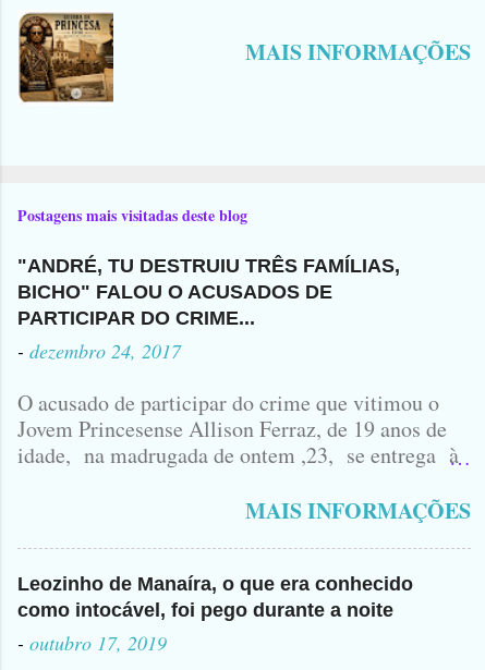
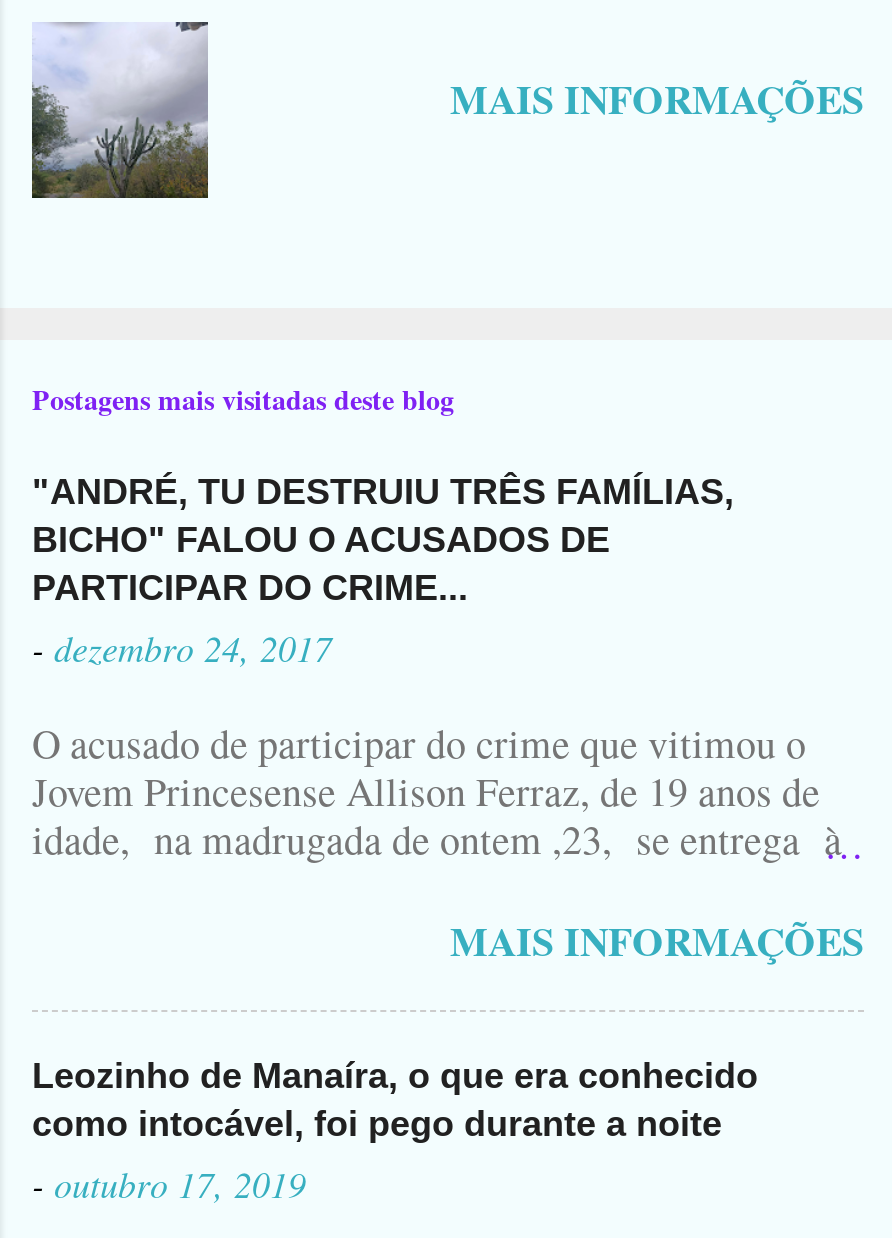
[17,10,114,106] [image] -> [30,20,210,200] [image]

